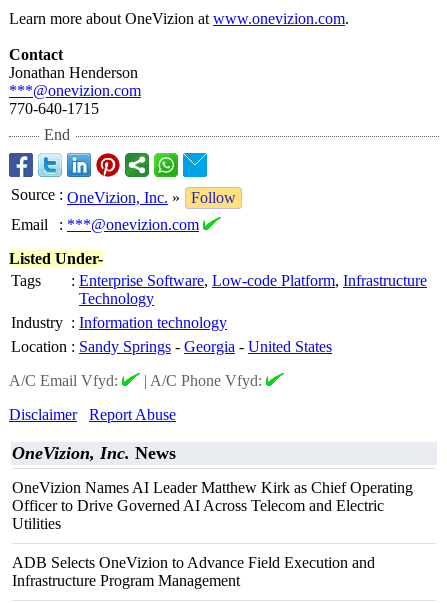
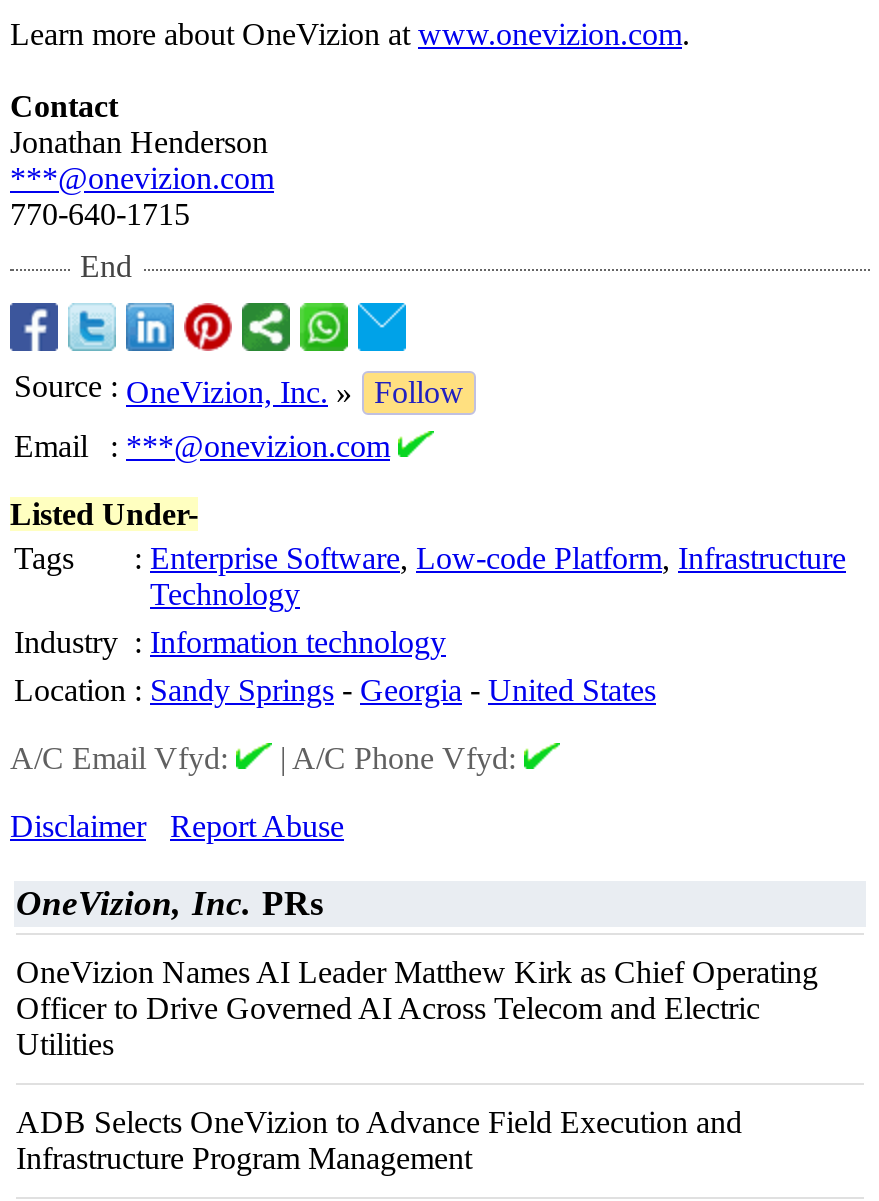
[12,443,176,463] OneVizion, Inc. News -> [16,883,324,923] OneVizion, Inc. PRs

